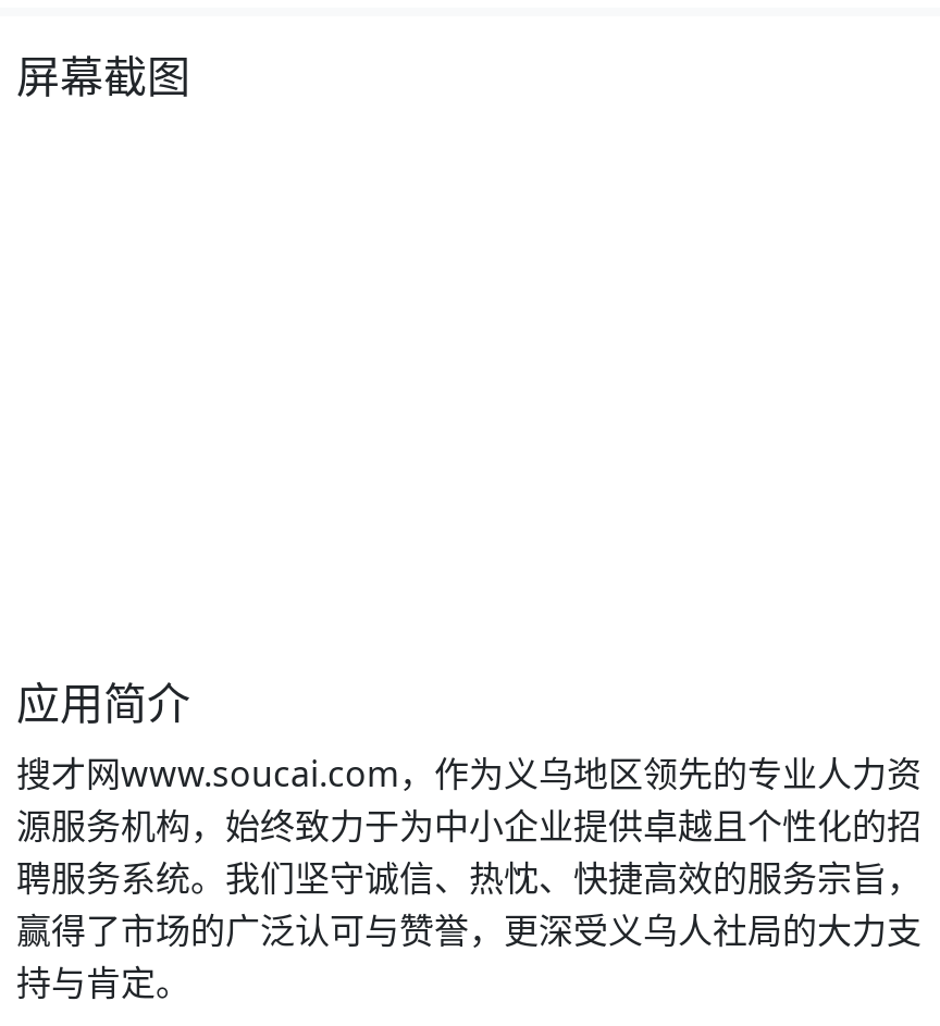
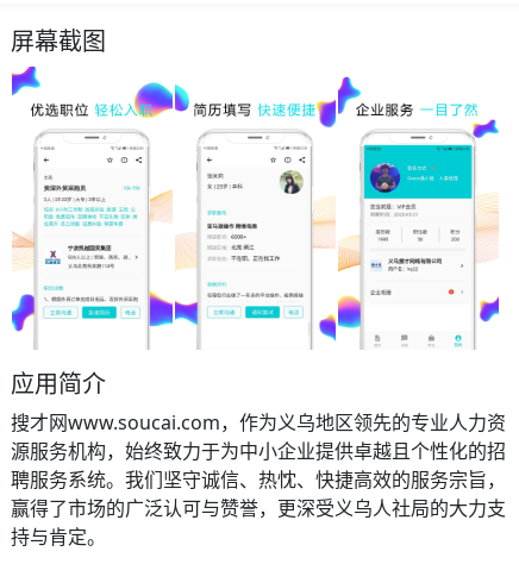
none -> [11,65,500,350] [image]

